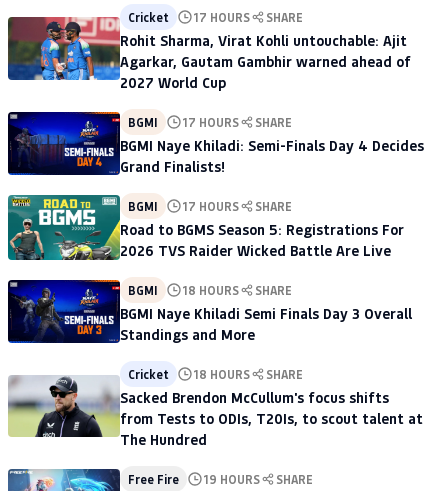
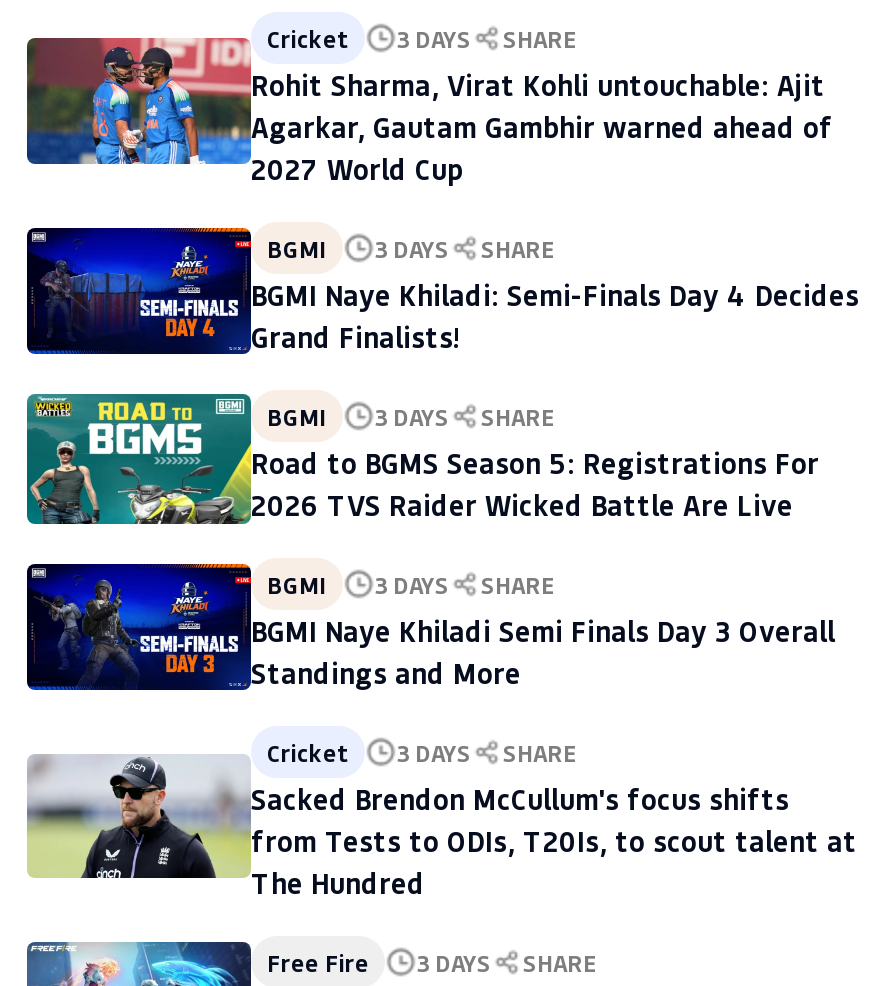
[128,9,303,25] Cricket 17 HOURS SHARE -> [267,23,577,55] Cricket 3 DAYS SHARE
[128,114,292,130] BGMI 17 HOURS SHARE -> [267,233,555,265] BGMI 3 DAYS SHARE
[128,198,292,214] BGMI 17 HOURS SHARE -> [267,401,555,433] BGMI 3 DAYS SHARE
[128,282,292,298] BGMI 18 HOURS SHARE -> [267,569,555,601] BGMI 3 DAYS SHARE
[128,366,303,382] Cricket 18 HOURS SHARE -> [267,737,577,769] Cricket 3 DAYS SHARE
[128,471,313,487] Free Fire 19 HOURS SHARE -> [267,947,597,979] Free Fire 3 DAYS SHARE

